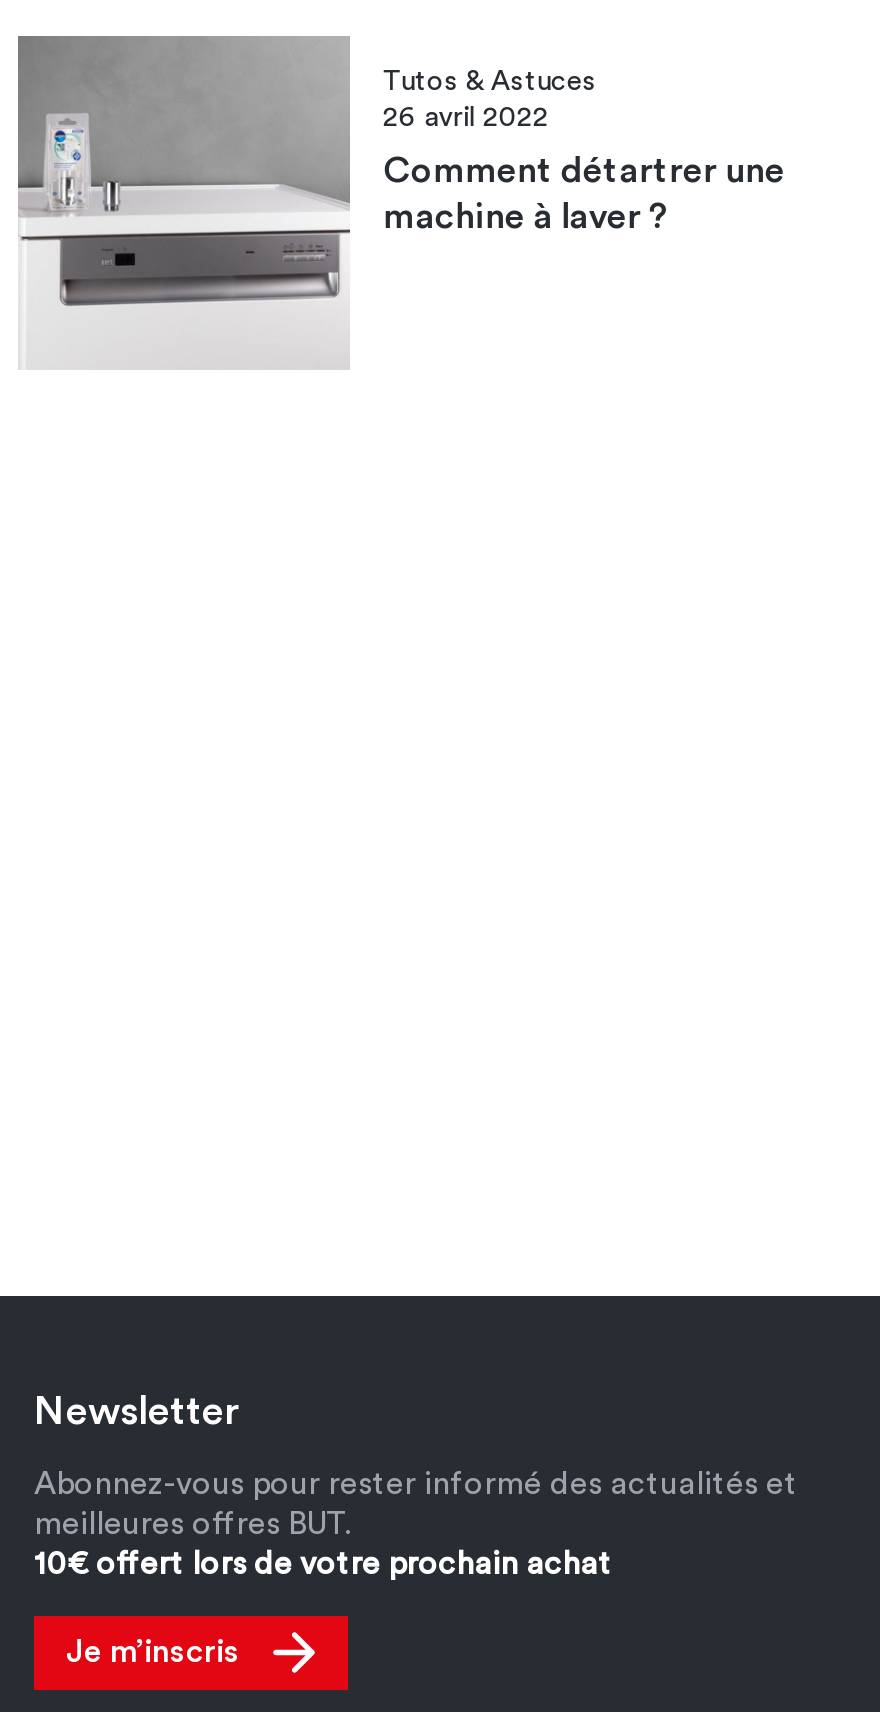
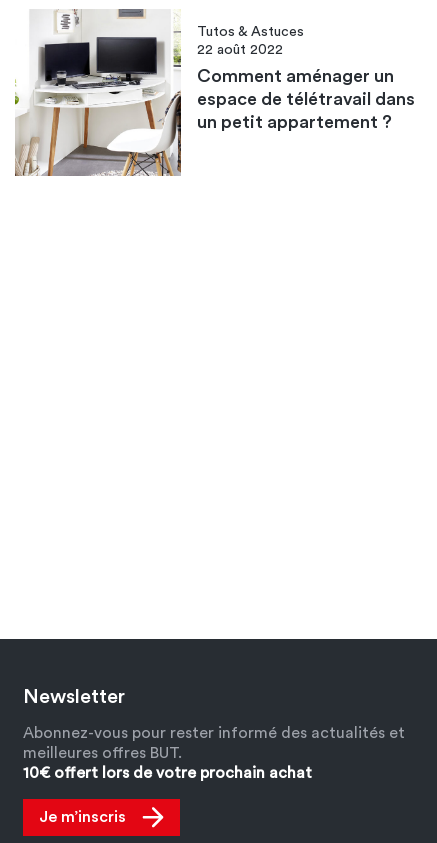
[16,34,549,368] [image] | 26 avril 2022 -> [14,9,283,177] [image] | 22 août 2022
[383,153,785,235] Comment détartrer une | machine à laver ? -> [197,67,415,131] Comment aménager un | espace de télétravail dans | un petit appartement ?

